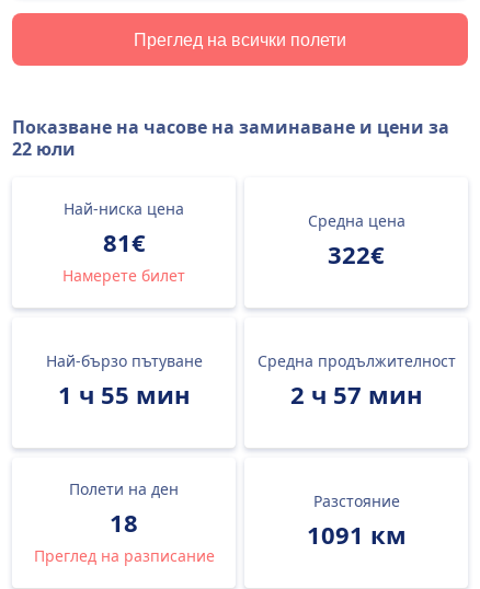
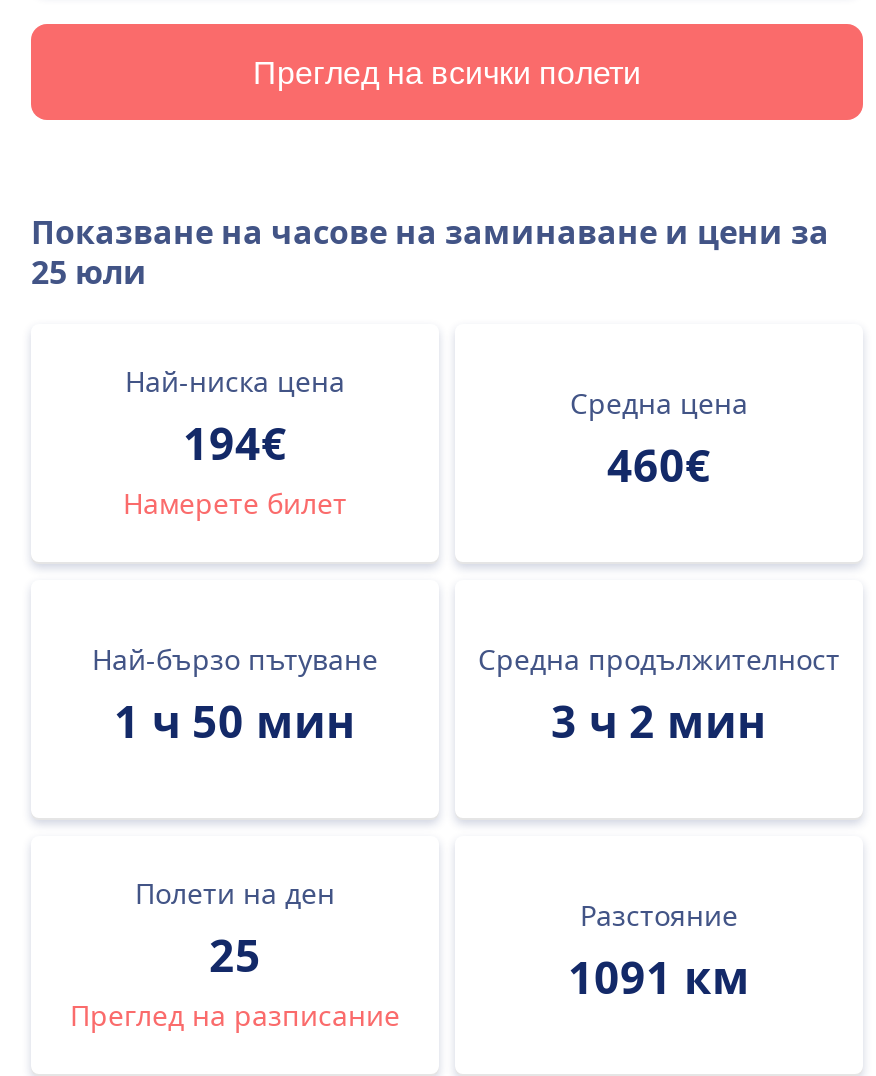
[12,137,76,161] 22 юли -> [31,250,147,294] 25 юли
[102,226,145,258] 81€ -> [183,412,287,472] 194€
[328,238,385,270] 322€ -> [607,434,711,494] 460€
[58,378,190,411] 1 ч 55 мин -> [114,690,356,750] 1 ч 50 мин
[290,378,422,411] 2 ч 57 мин -> [551,690,767,750] 3 ч 2 мин
[110,506,138,539] 18 -> [209,924,261,984] 25

